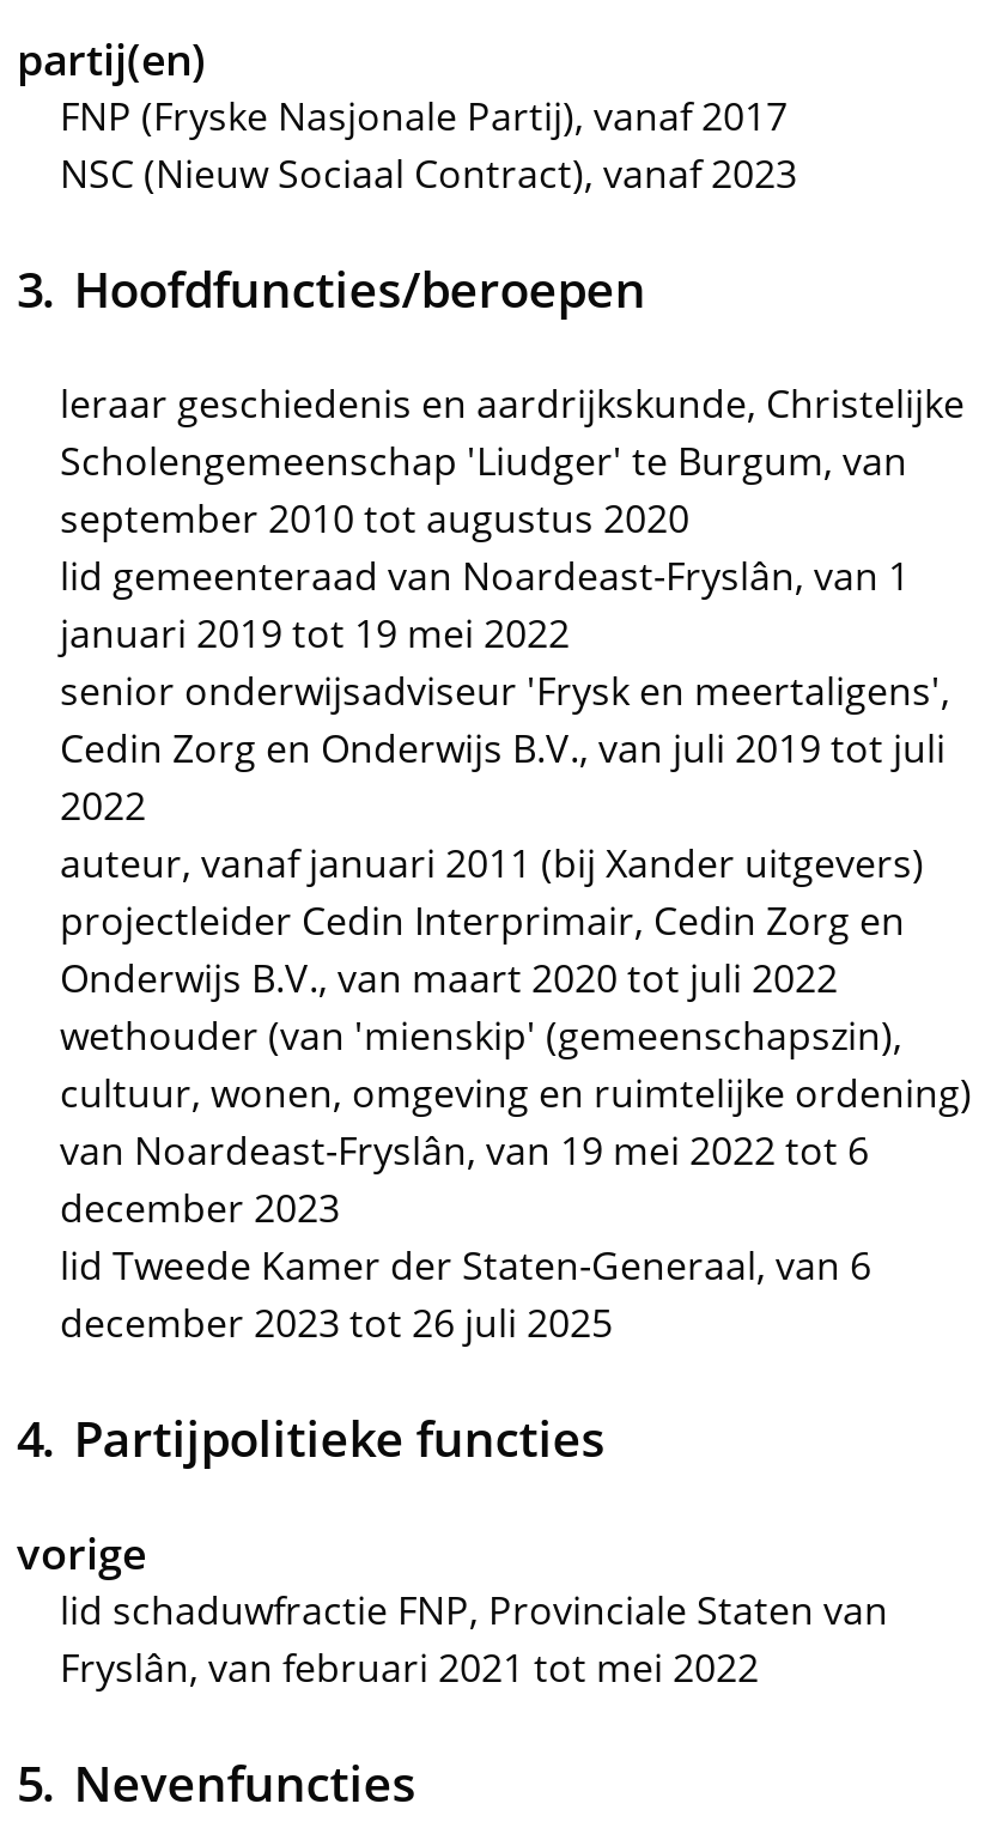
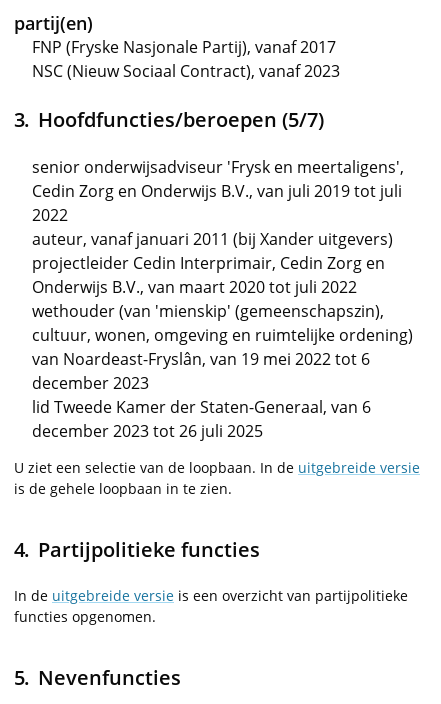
[60,255,965,660] Hoofdfuncties/beroepen | leraar geschiedenis en aardrijkskunde, Christelijke | Scholengemeenschap 'Liudger' te Burgum, van | september 2010 tot augustus 2020 | lid gemeenteraad van Noardeast-Fryslân, van 1 | januari 2019 tot 19 mei 2022 -> [38,105,324,133] Hoofdfuncties/beroepen (5/7)
moved [60,664,972,1349] -> [32,156,413,442]: senior onderwijsadviseur 'Frysk en meertaligens', | Cedin Zorg en Onderwijs B.V., van juli 2019 tot juli | 2022 | ... | lid Tweede Kamer der Staten-Generaal, van 6 | december 2023 tot 26 juli 2025
none -> [14,458,420,498] U ziet een selectie van de loopbaan. In de uitgebreide versie | is de gehele loopbaan in te zien.
[17,1524,888,1694] vorige | lid schaduwfractie FNP, Provinciale Staten van | Fryslân, van februari 2021 tot mei 2022 -> [14,586,408,626] In de uitgebreide versie is een overzicht van partijpolitieke | functies opgenomen.

